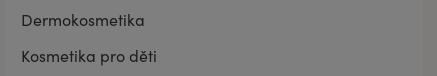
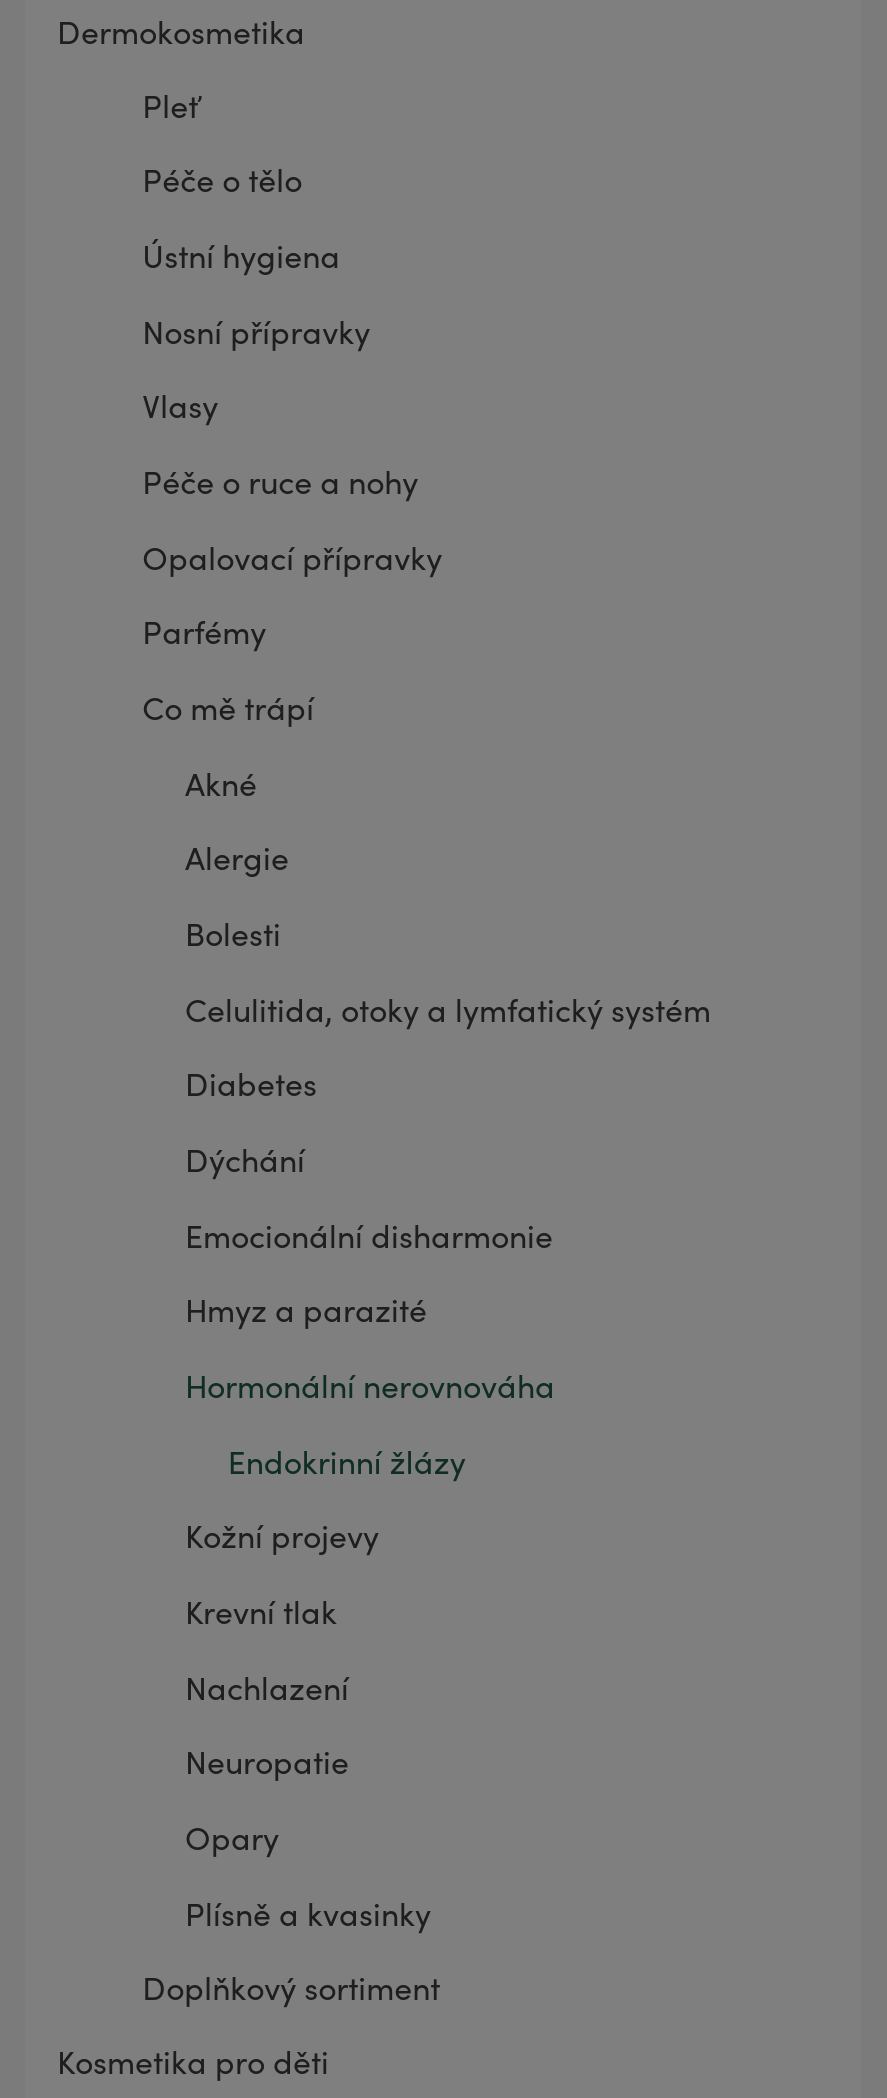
none -> [142,84,711,2008] Pleť | Péče o tělo | Ústní hygiena | Nosní přípravky | Vlasy | Péče o ruce a nohy | Opalovací přípravky | Parfémy | Co mě trápí | Akné | Alergie | Bolesti | Celulitida, otoky a lymfatický systém | Diabetes | Dýchání | Emocionální disharmonie | Hmyz a parazité | Hormonální nerovnováha | Endokrinní žlázy | Kožní projevy | Krevní tlak | Nachlazení | Neuropatie | Opary | Plísně a kvasinky | Doplňkový sortiment

